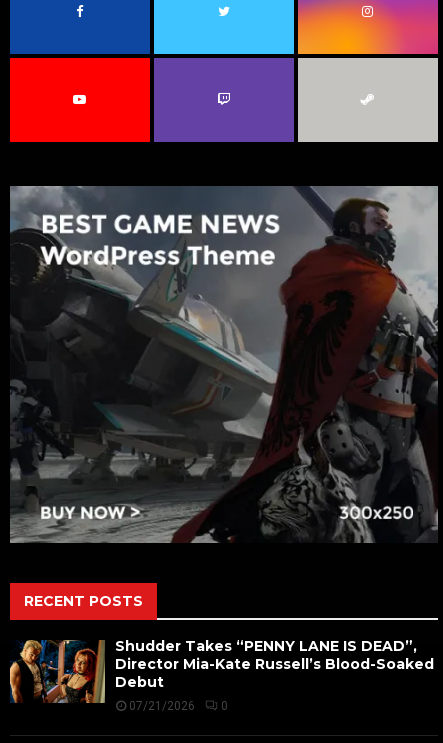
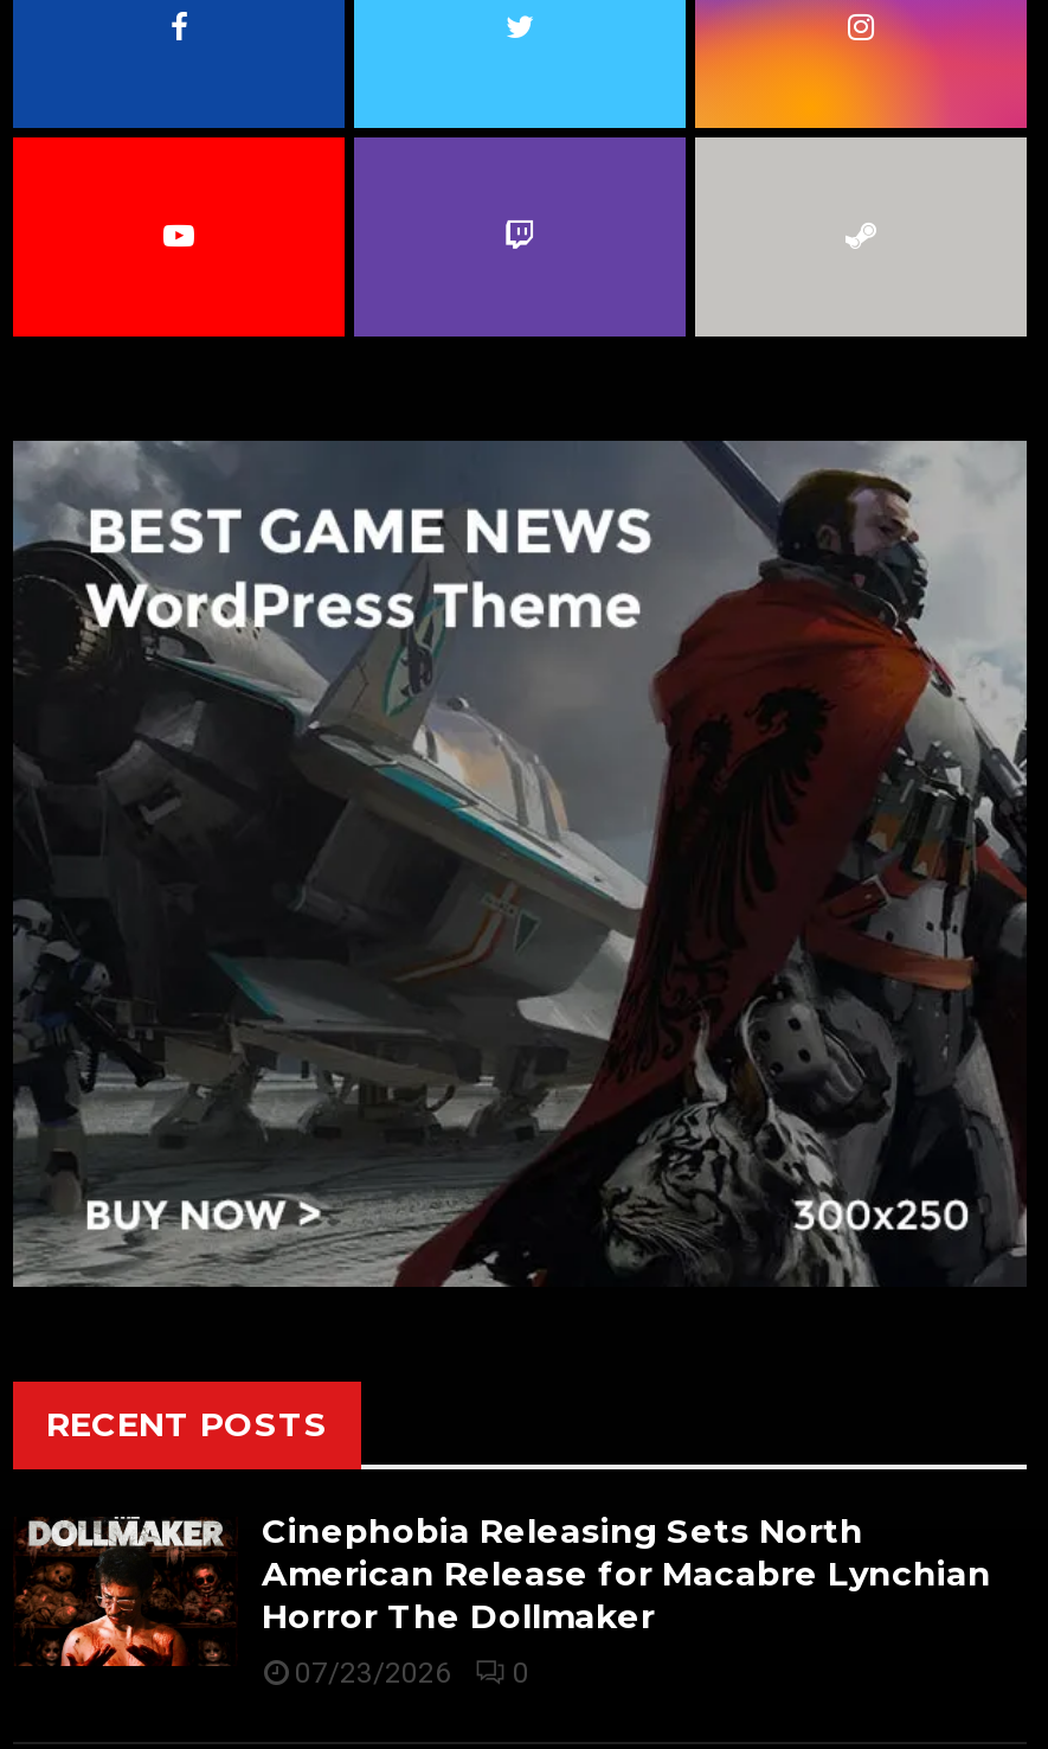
[9,637,434,713] [image] | Shudder Takes “PENNY LANE IS DEAD”, | Director Mia-Kate Russell’s Blood-Soaked | Debut | 07/21/2026 -> [13,1510,991,1690] [image] | Cinephobia Releasing Sets North | American Release for Macabre Lynchian | Horror The Dollmaker | 07/23/2026

